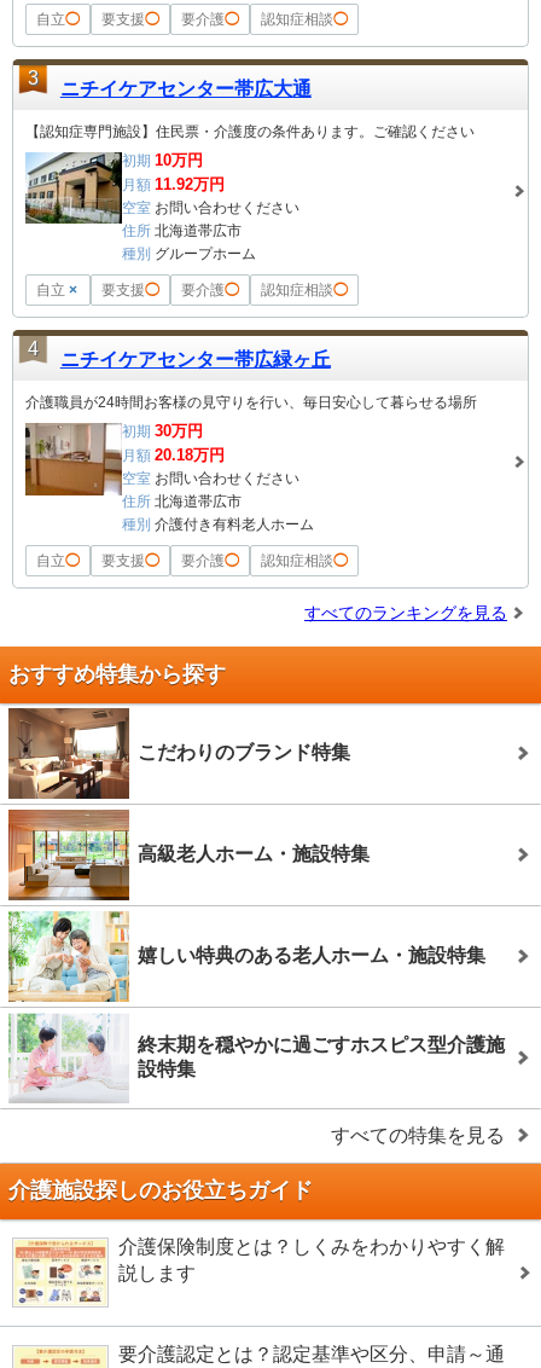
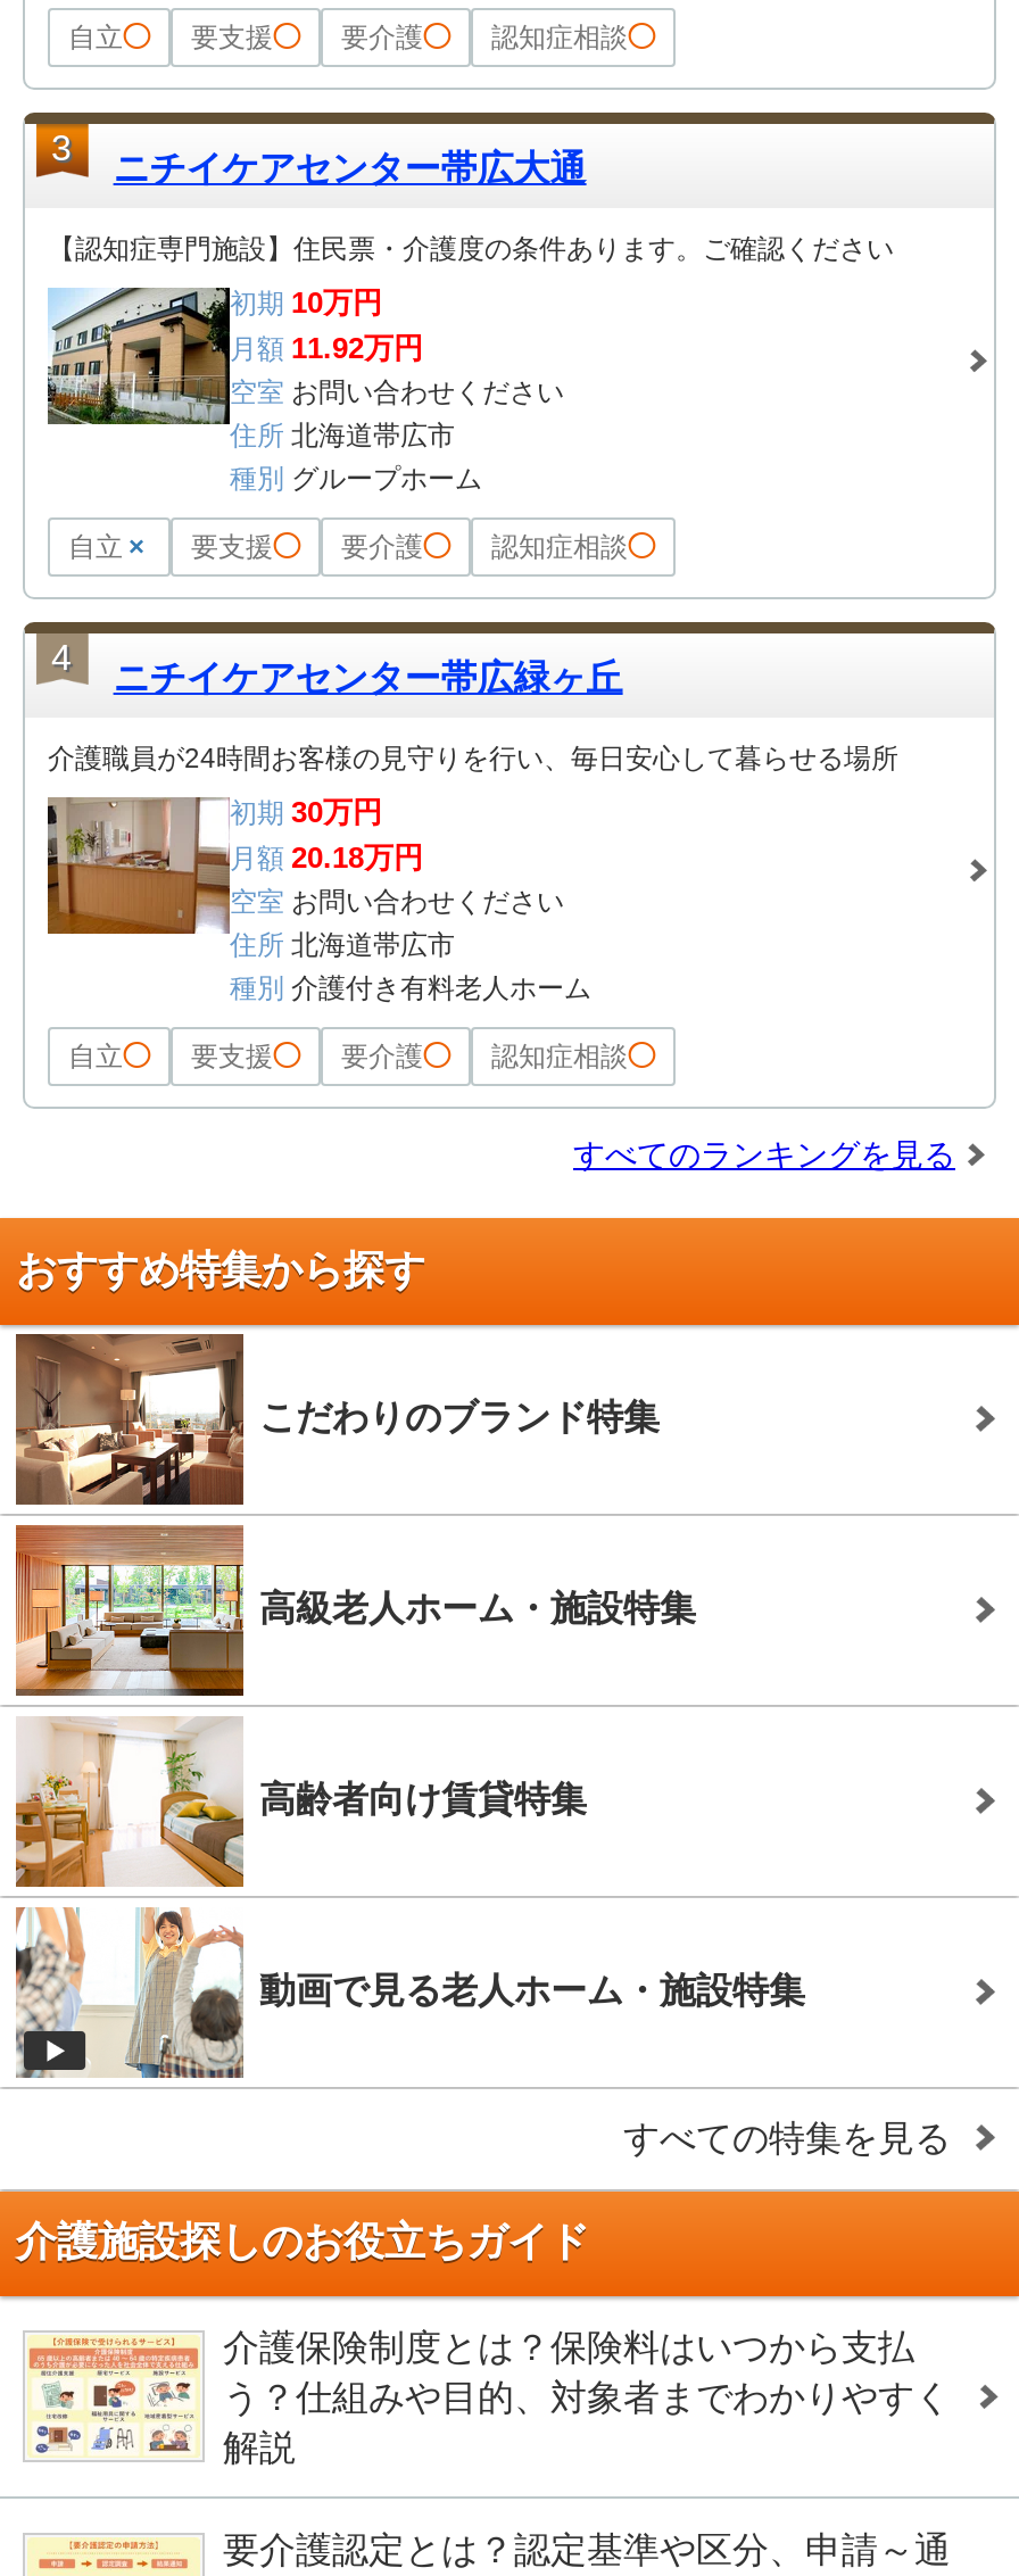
[8,911,485,1003] [image] | 嬉しい特典のある老人ホーム・施設特集 -> [16,1716,587,1887] [image] | 高齢者向け賃貸特集
[8,1013,505,1102] [image] | 終末期を穏やかに過ごすホスピス型介護施 | 設特集 -> [16,1905,805,2078] [image] | 動画で見る老人ホーム・施設特集
[118,1236,505,1283] 介護保険制度とは？しくみをわかりやすく解 | 説します -> [223,2328,951,2466] 介護保険制度とは？保険料はいつから支払 | う？仕組みや目的、対象者までわかりやすく | 解説

